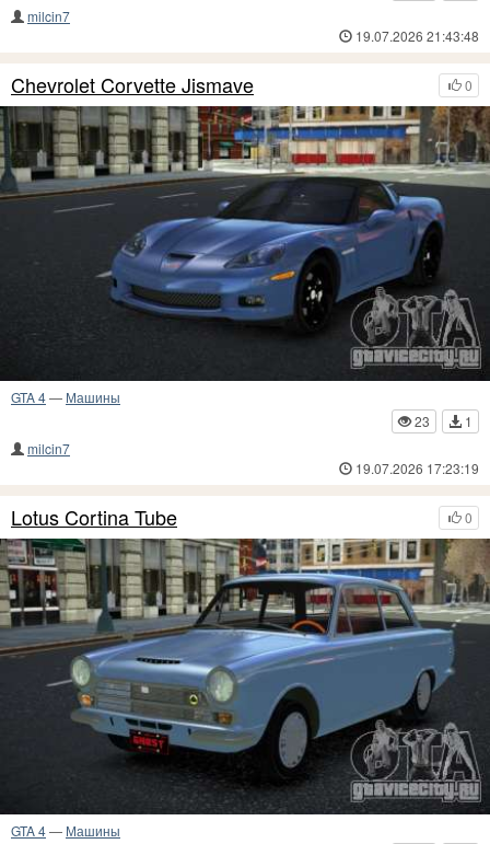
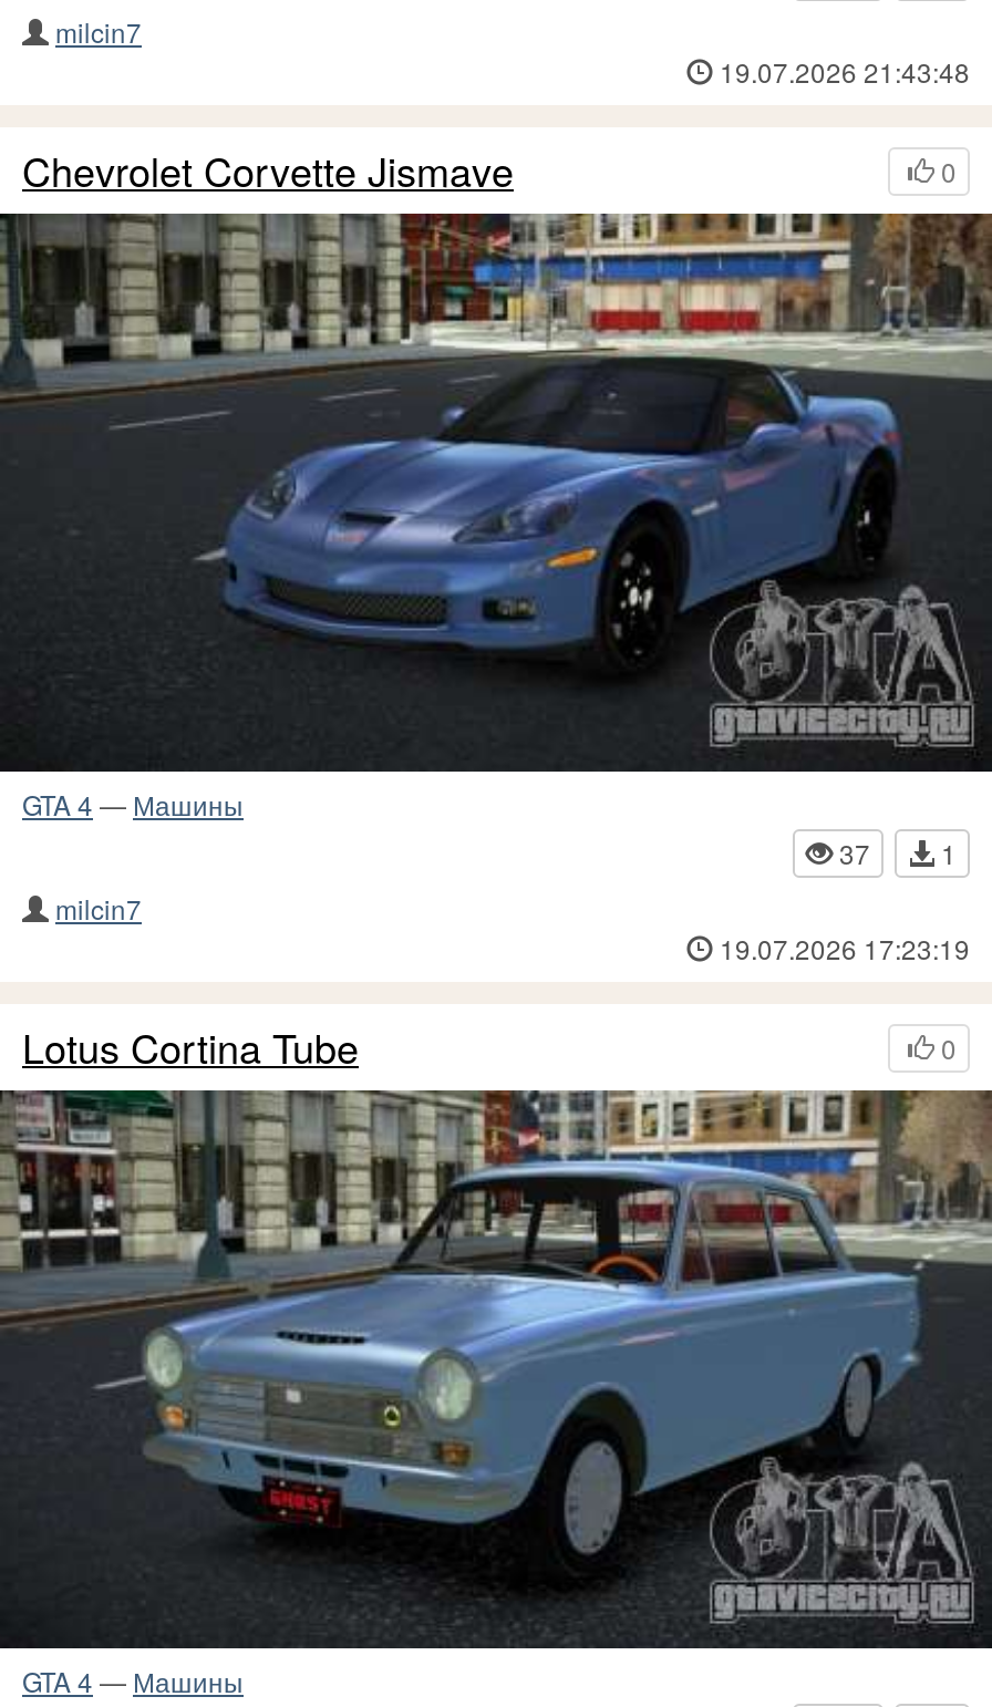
[415,412,472,430] 23 1 -> [839,833,957,871] 37 1

